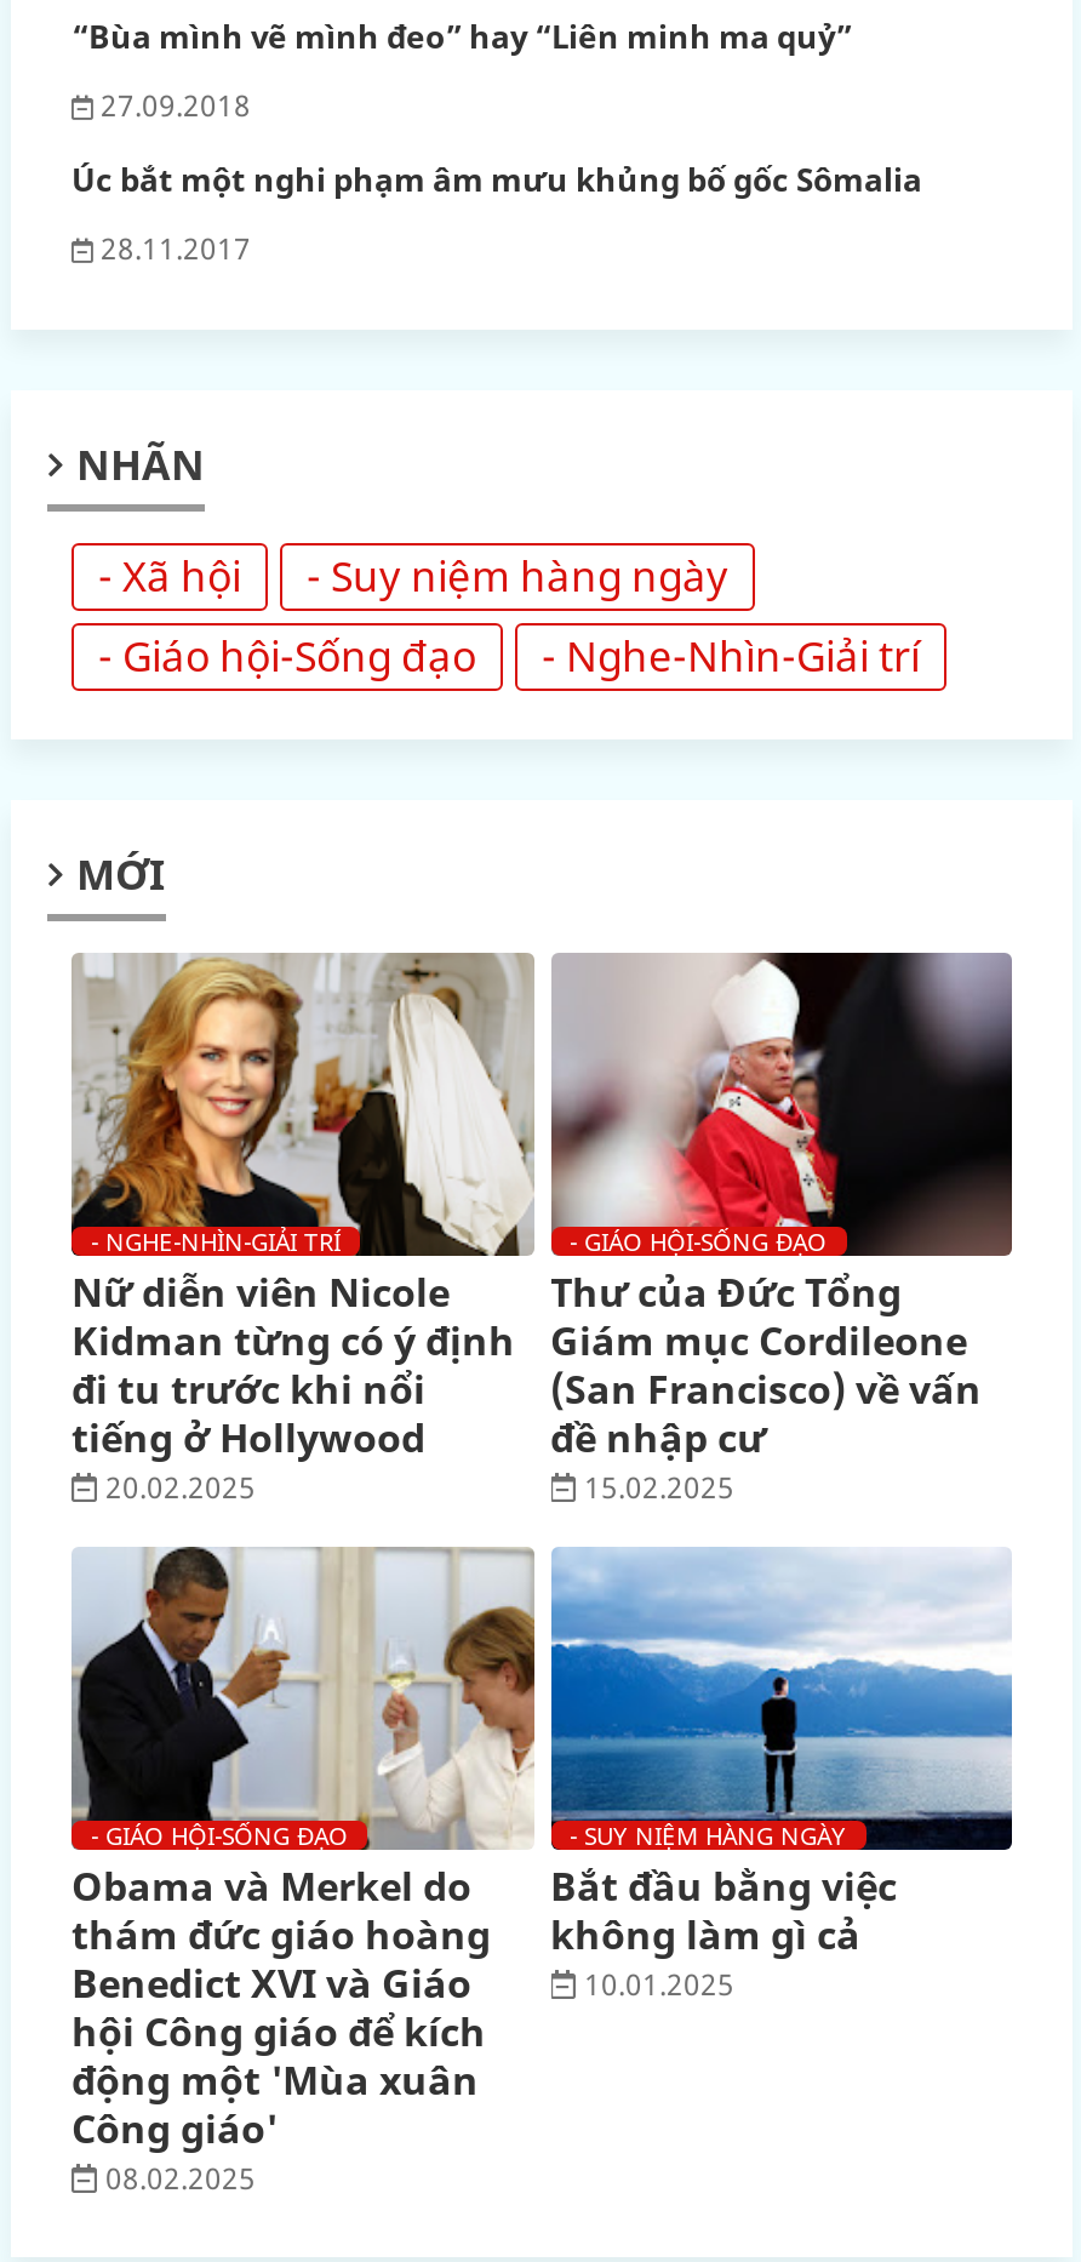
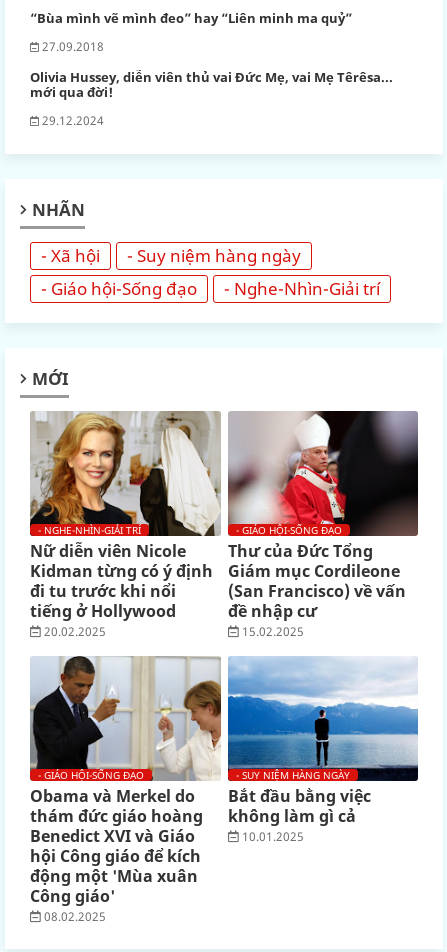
[72,159,922,202] Úc bắt một nghi phạm âm mưu khủng bố gốc Sômalia -> [30,68,393,101] Olivia Hussey, diễn viên thủ vai Đức Mẹ, vai Mẹ Têrêsa... | mới qua đời!
[101,229,251,270] 28.11.2017 -> [42,112,104,129] 29.12.2024

